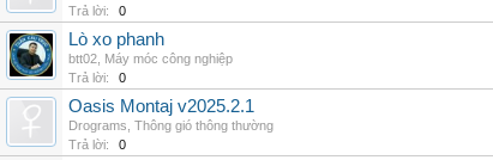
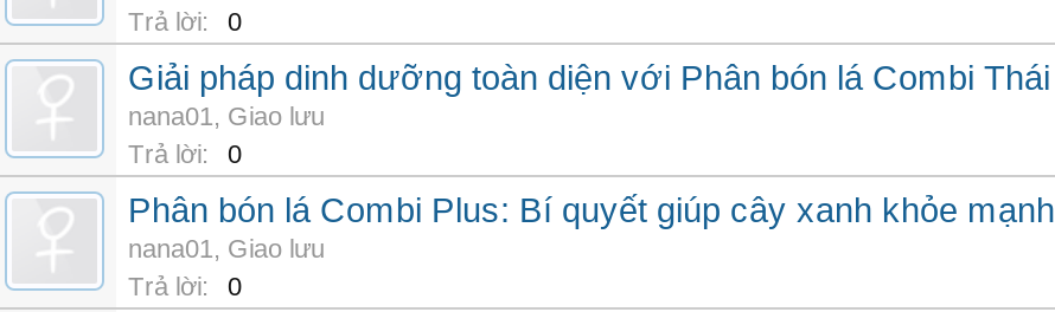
[8,32,54,78] [image] -> none
[68,30,233,66] Lò xo phanh | btt02, Máy móc công nghiệp -> [128,59,1050,130] Giải pháp dinh dưỡng toàn diện với Phân bón lá Combi Thái | nana01, Giao lưu
[68,97,273,133] Oasis Montaj v2025.2.1 | Drograms, Thông gió thông thường -> [128,191,1055,262] Phân bón lá Combi Plus: Bí quyết giúp cây xanh khỏe mạnh | nana01, Giao lưu

